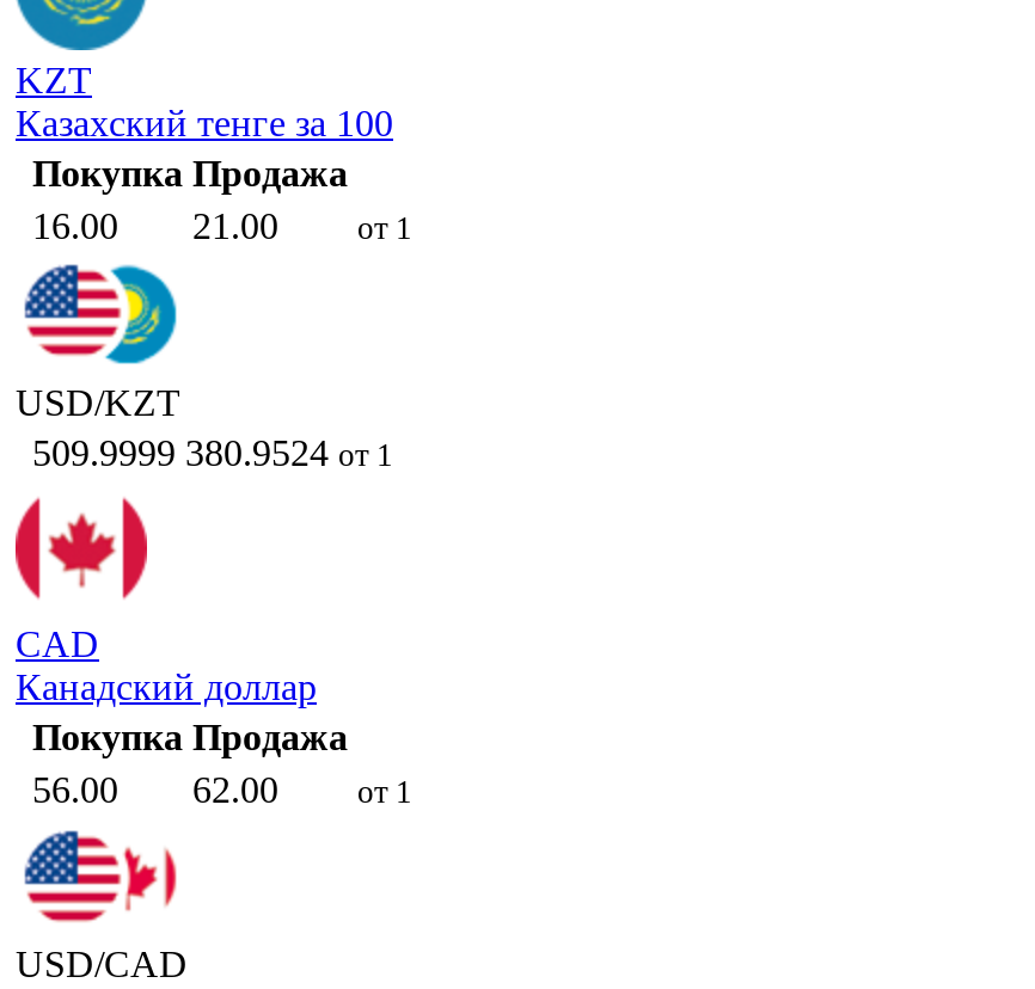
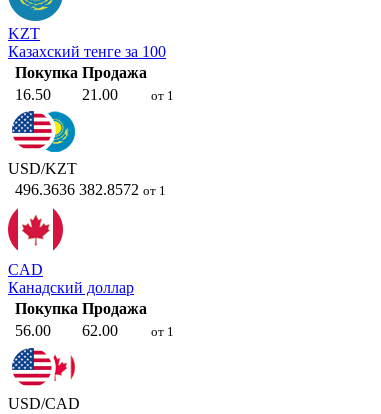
[32,205,278,246] 16.00 21.00 -> [15,86,118,103] 16.50 21.00
[32,432,393,473] 509.9999 380.9524 от 1 -> [15,181,166,198] 496.3636 382.8572 от 1

